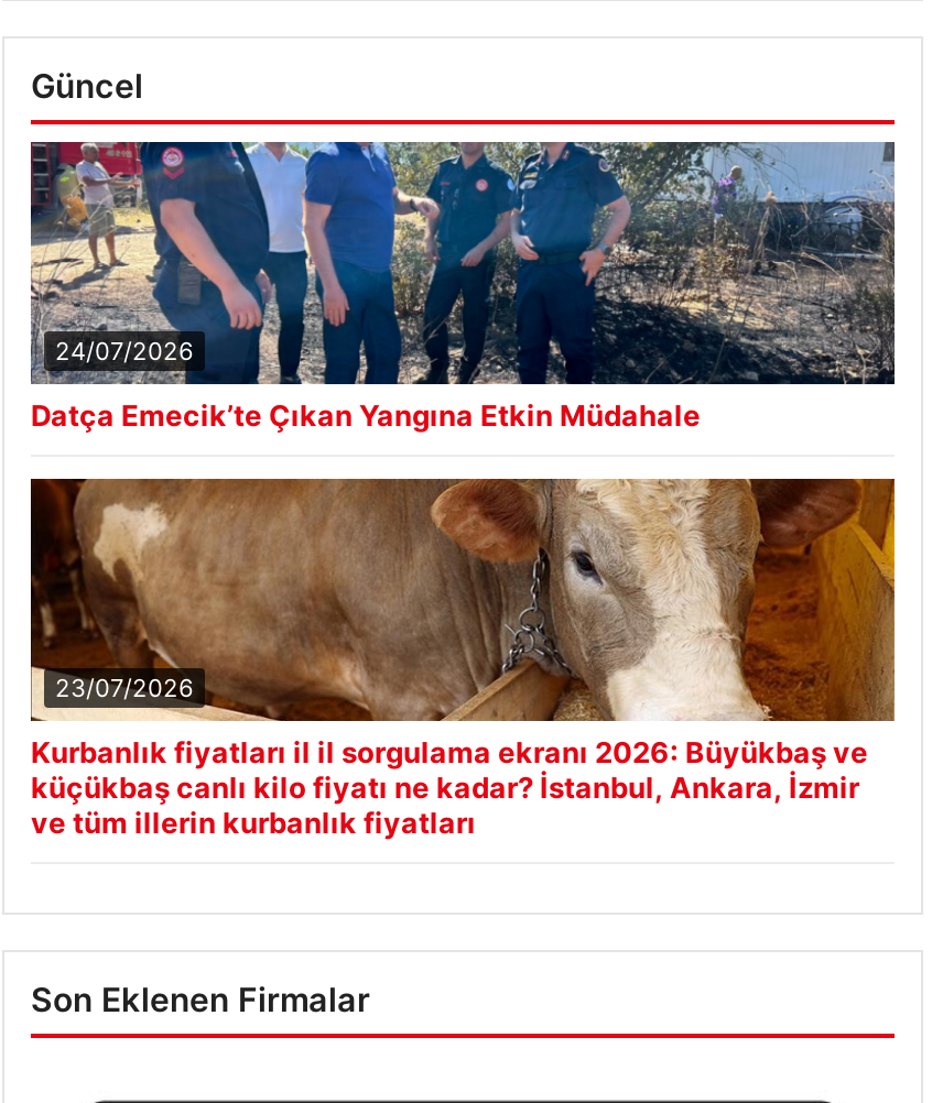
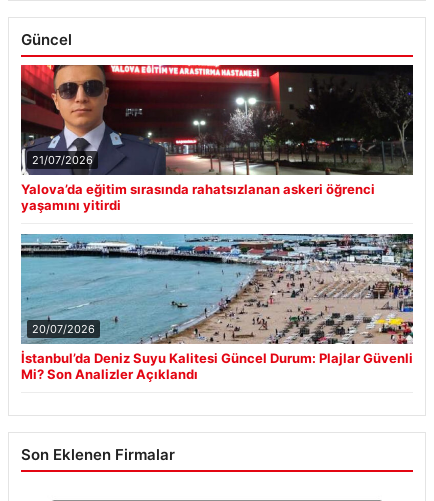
[29,119,895,385] [image] | 24/07/2026 -> [20,54,413,175] [image] | 21/07/2026
[31,398,701,434] Datça Emecik’te Çıkan Yangına Etkin Müdahale -> [21,181,375,213] Yalova’da eğitim sırasında rahatsızlanan askeri öğrenci | yaşamını yitirdi
[29,476,897,720] [image] | 23/07/2026 -> [20,217,414,336] [image] | 20/07/2026
[31,735,868,841] Kurbanlık fiyatları il il sorgulama ekranı 2026: Büyükbaş ve | küçükbaş canlı kilo fiyatı ne kadar? İstanbul, Ankara, İzmir | ve tüm illerin kurbanlık fiyatları -> [21,350,413,382] İstanbul’da Deniz Suyu Kalitesi Güncel Durum: Plajlar Güvenli | Mi? Son Analizler Açıklandı

